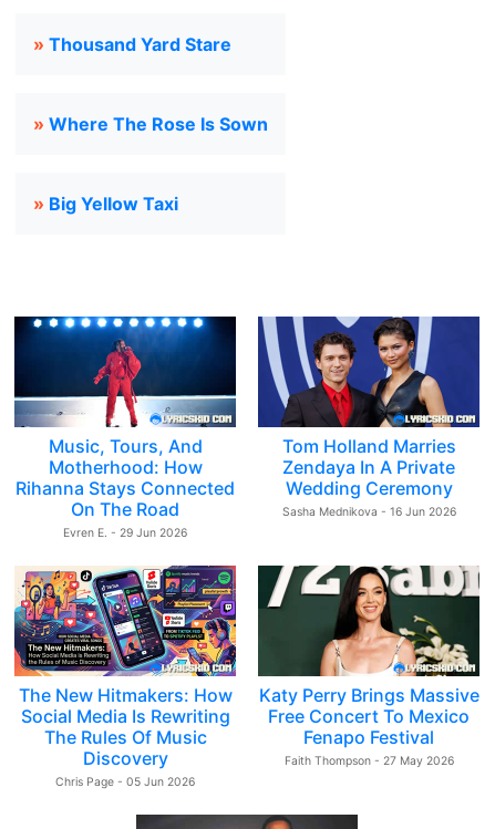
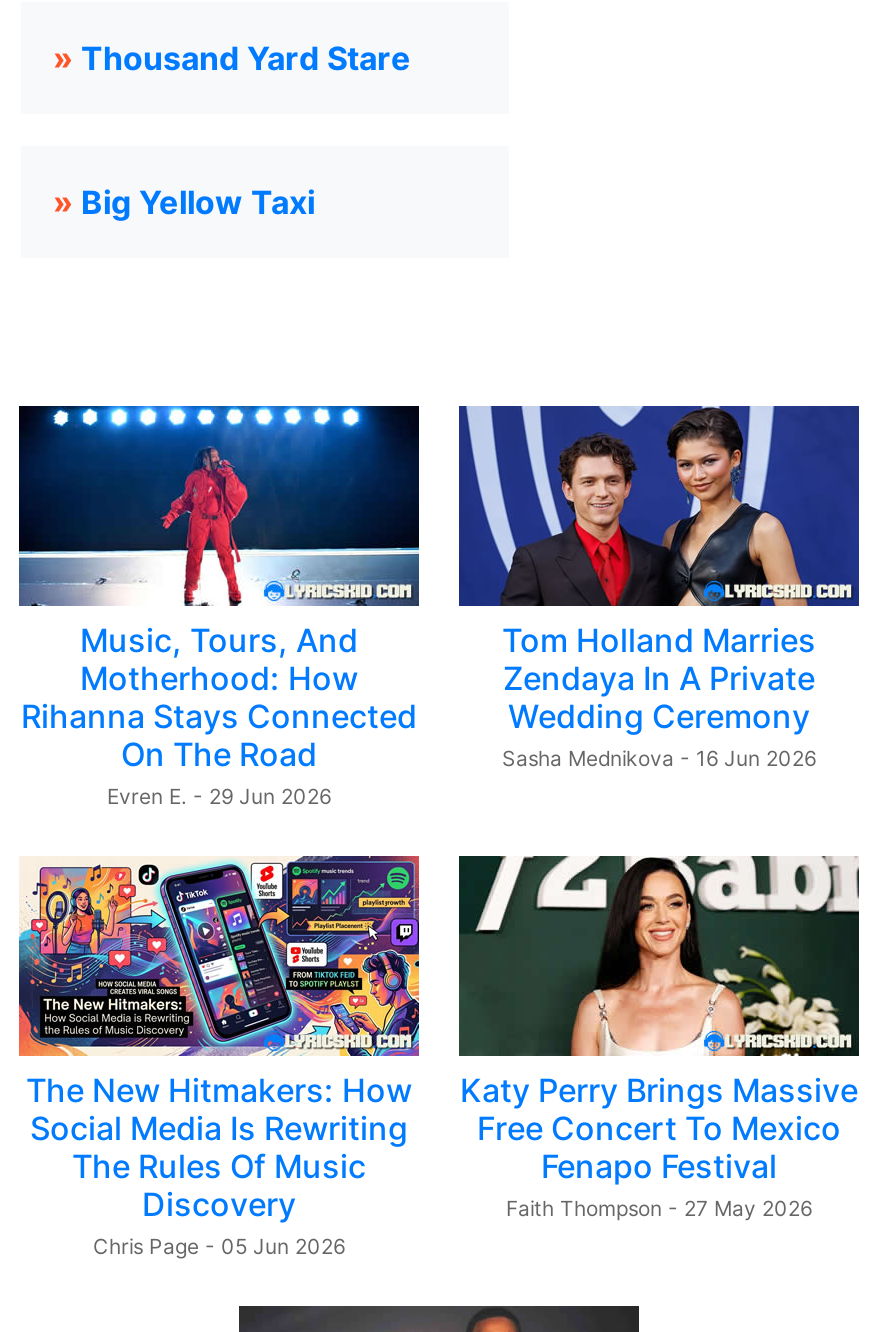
[33,113,268,135] » Where The Rose Is Sown -> none

